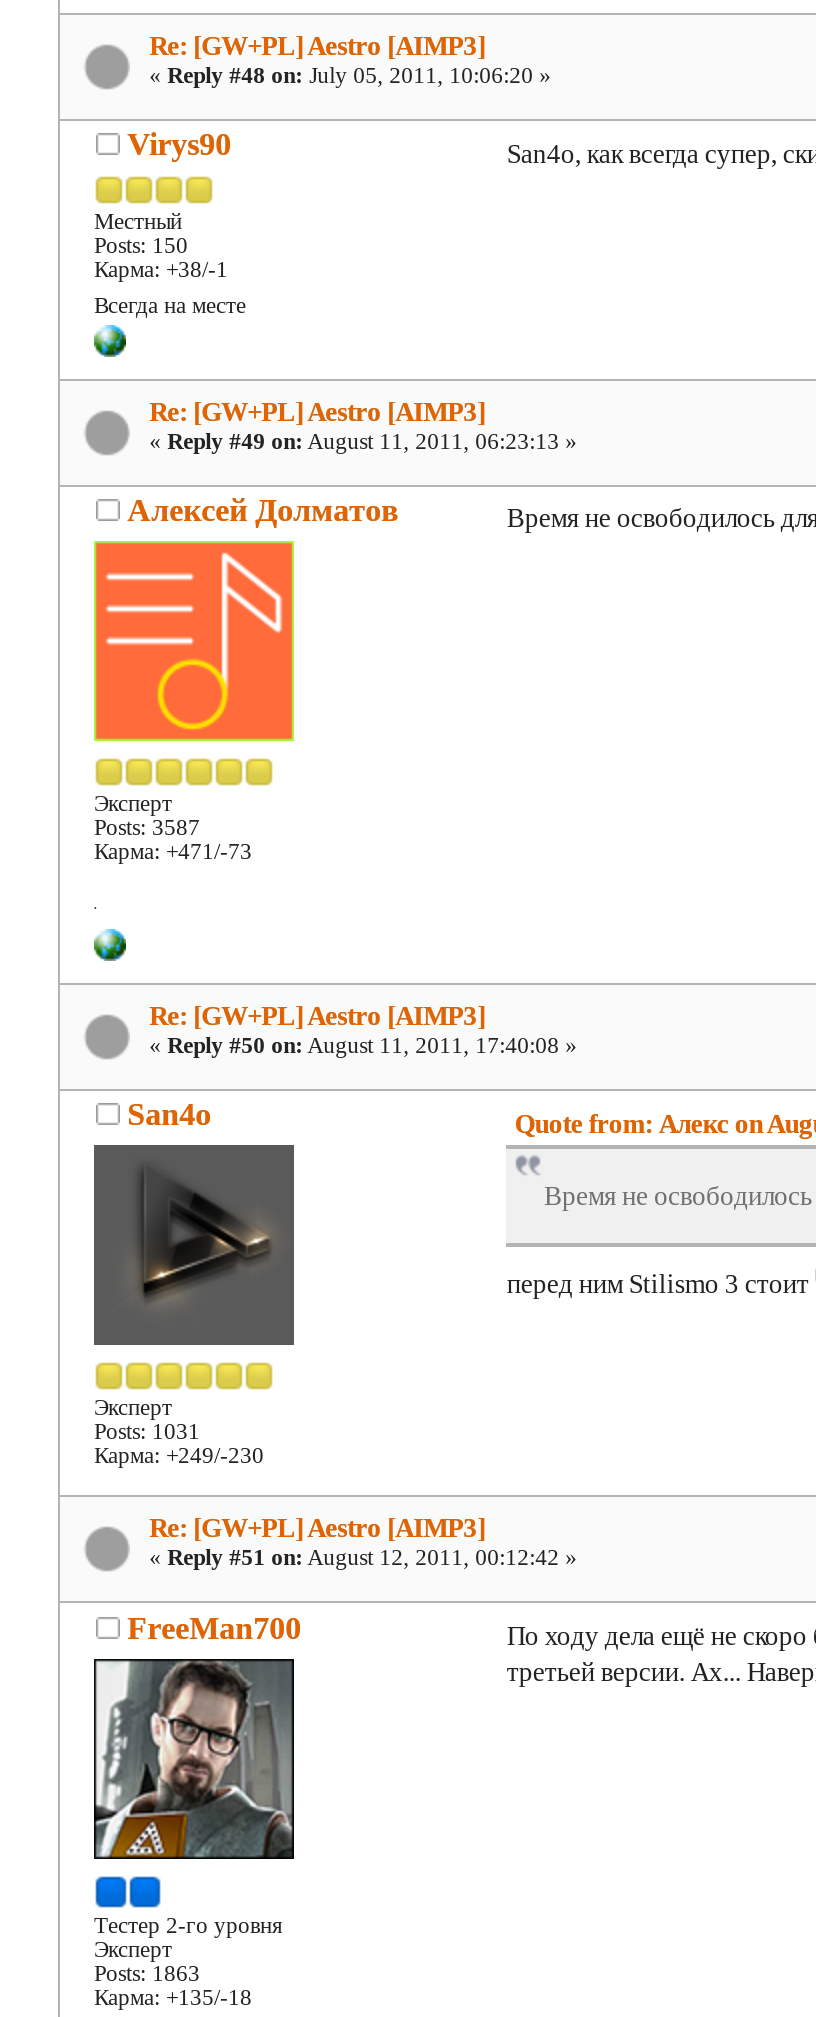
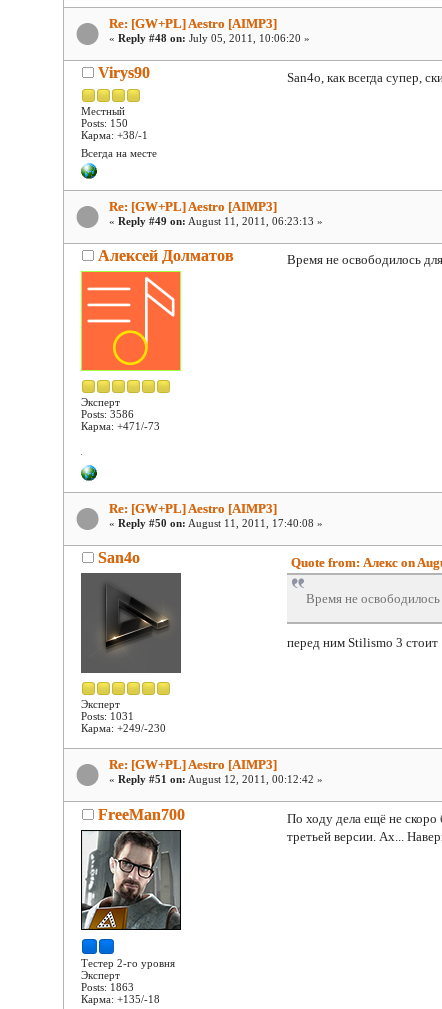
[94,814,200,838] Posts: 3587 -> [81,408,134,420] Posts: 3586

